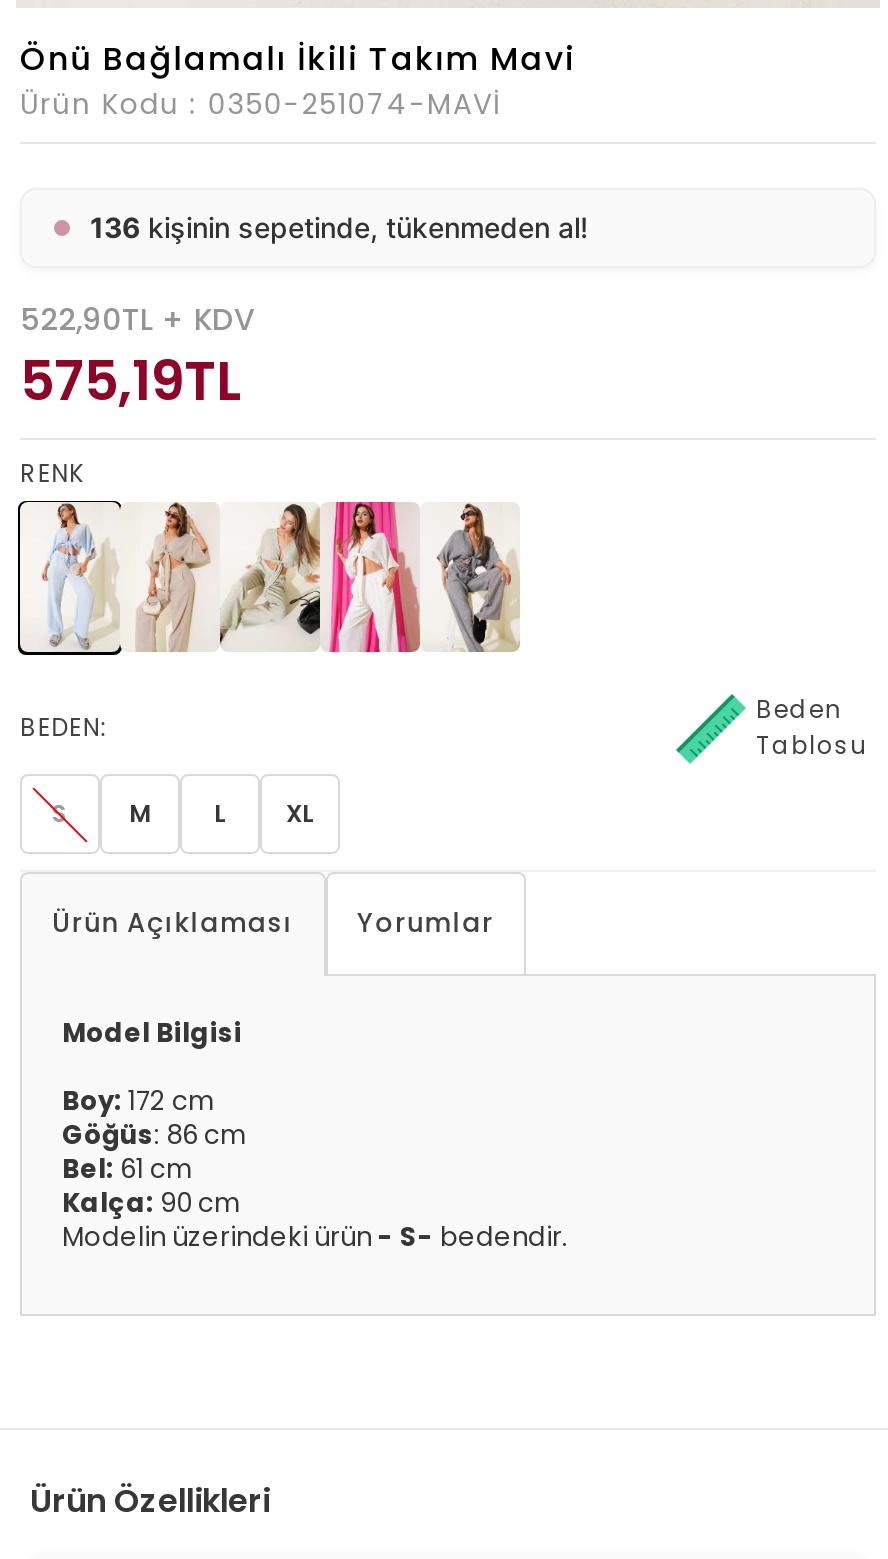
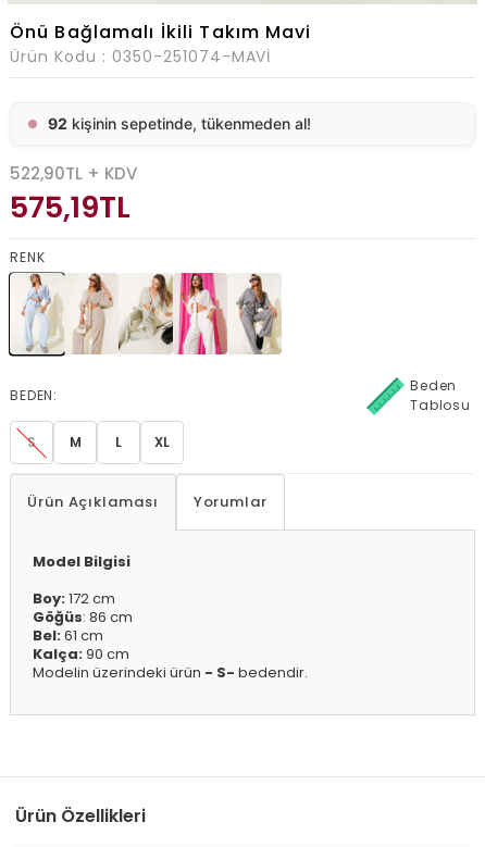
[90,210,588,244] 136 kişinin sepetinde, tükenmeden al! -> [48,114,311,133] 92 kişinin sepetinde, tükenmeden al!

